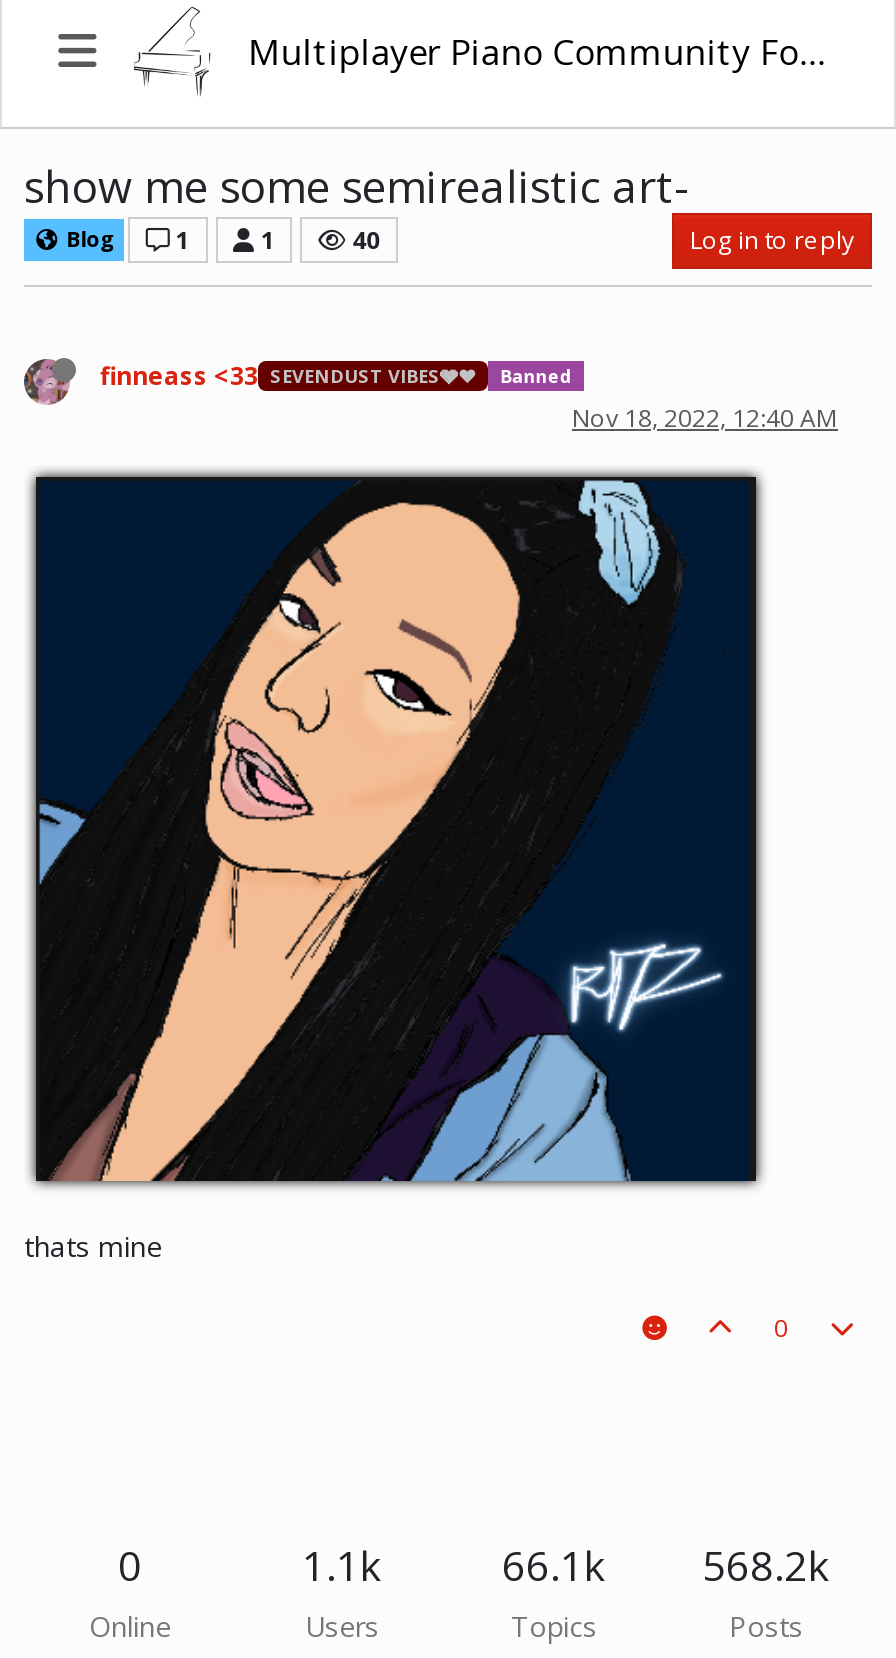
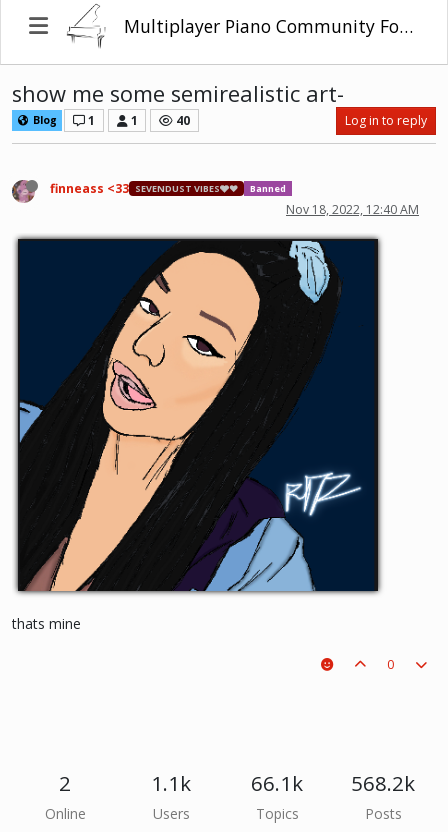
[118,1536,142,1592] 0 -> [59,769,71,797] 2

